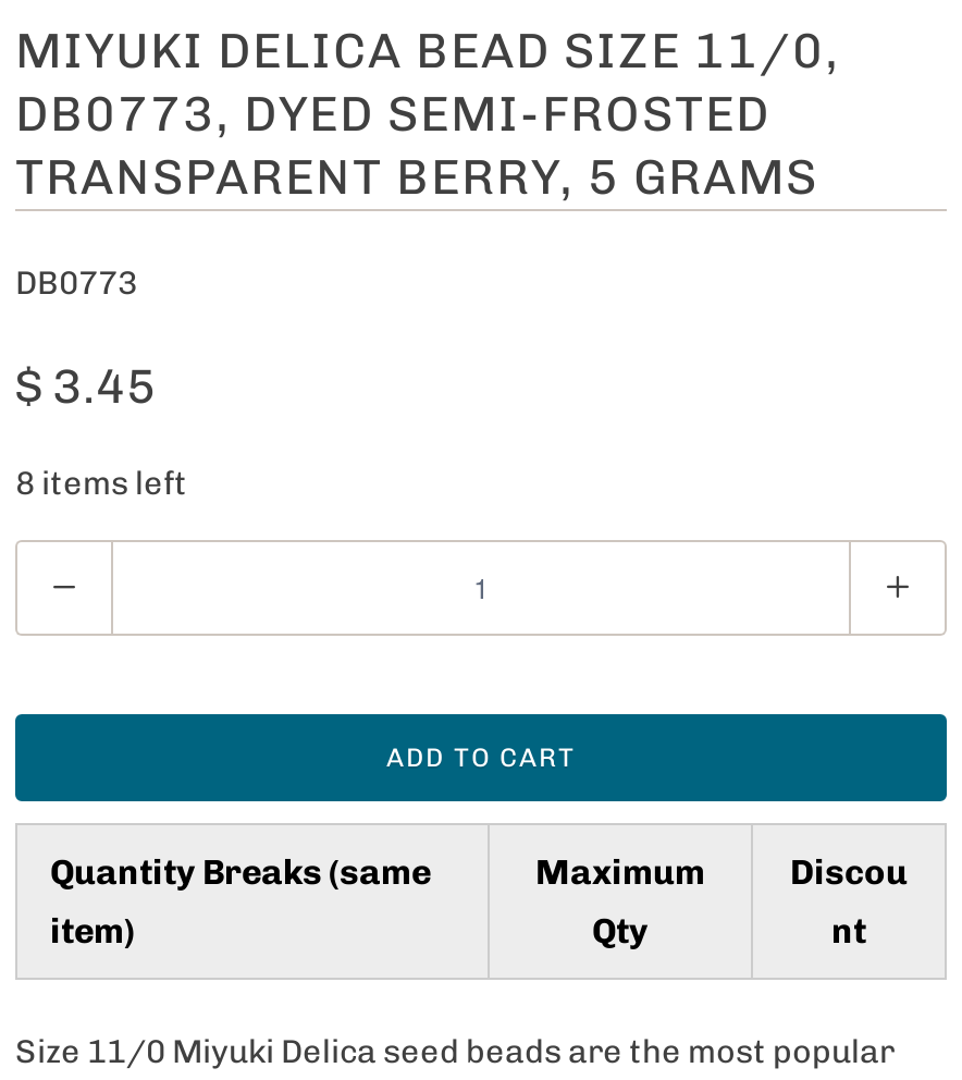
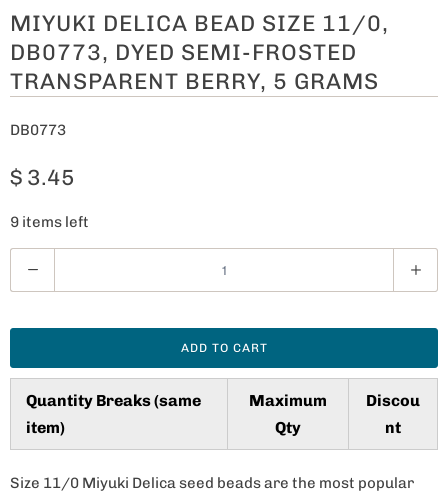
[15,463,187,503] 8 items left -> [10,213,89,231] 9 items left

